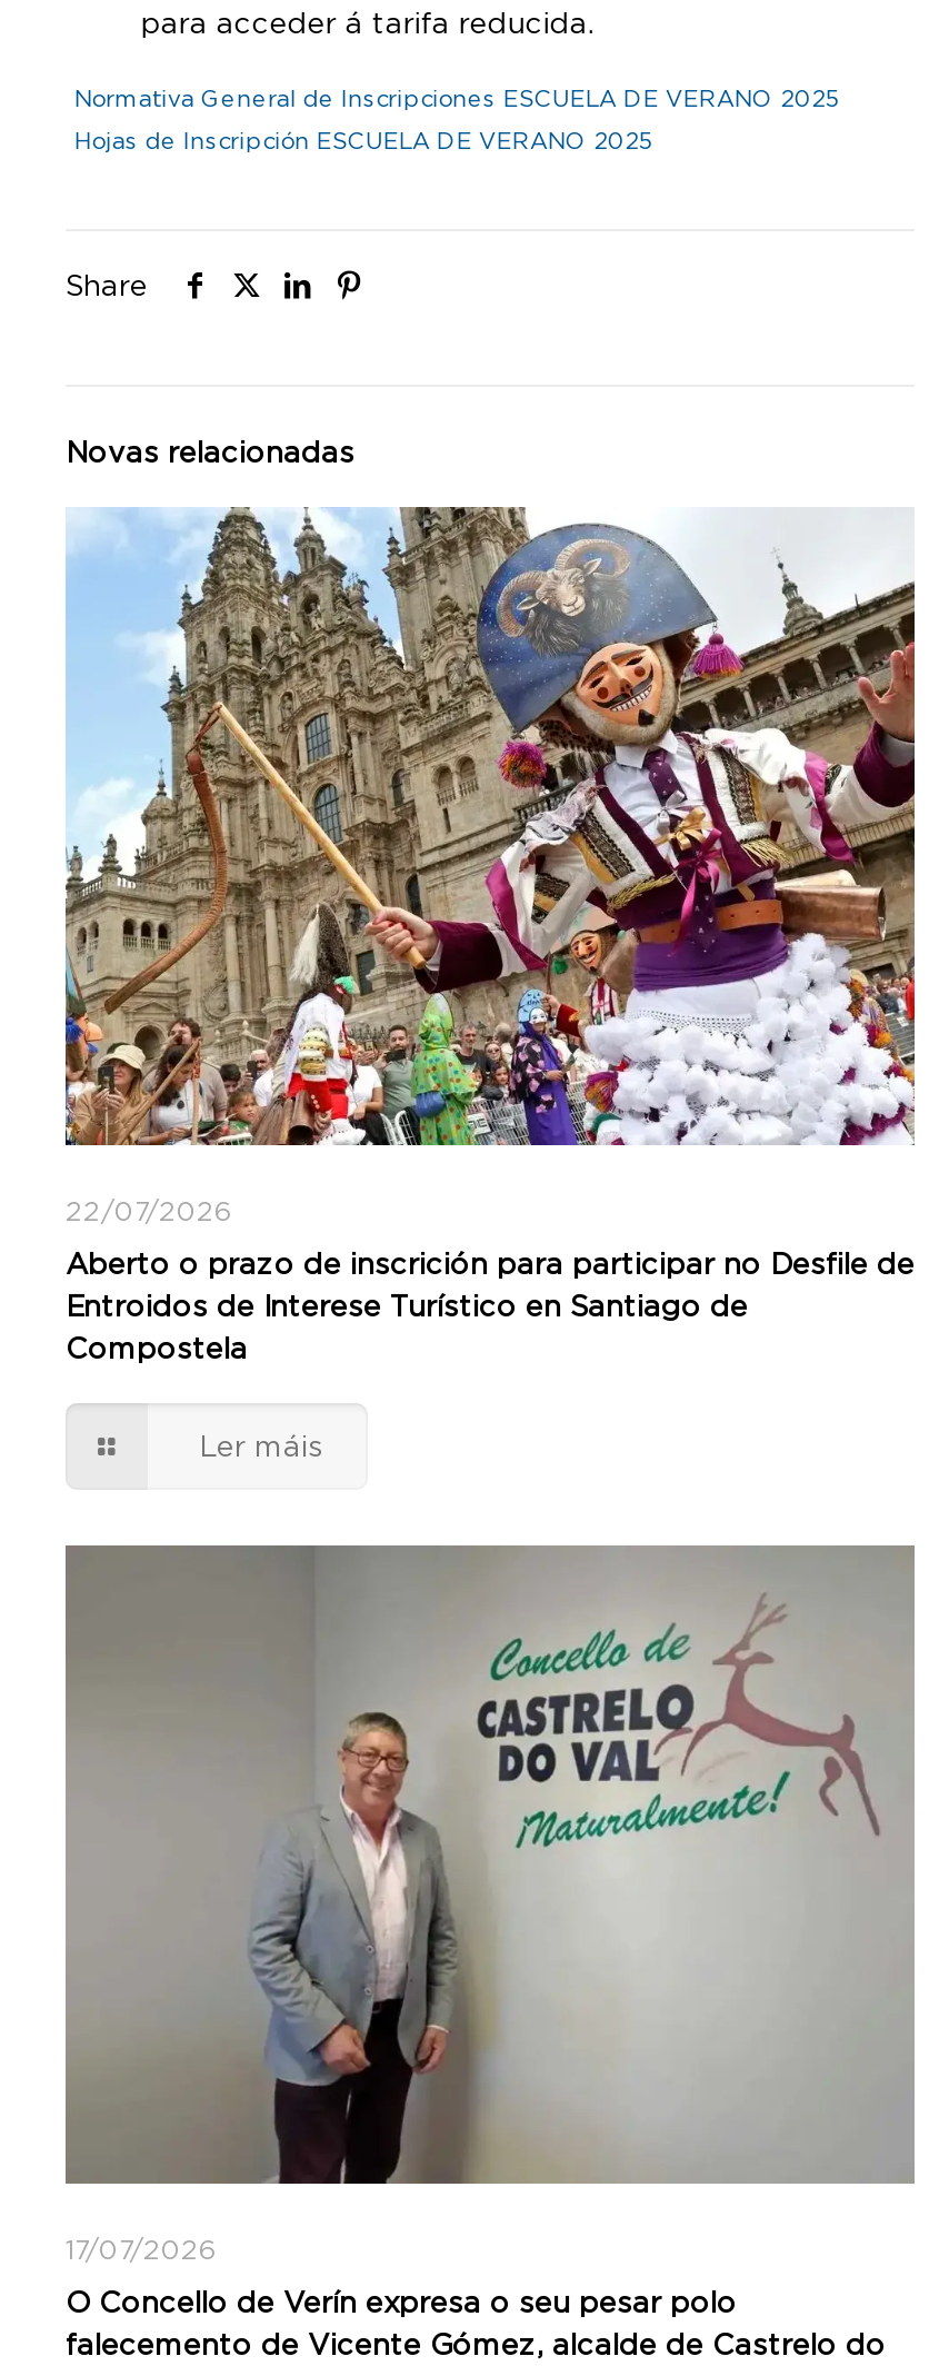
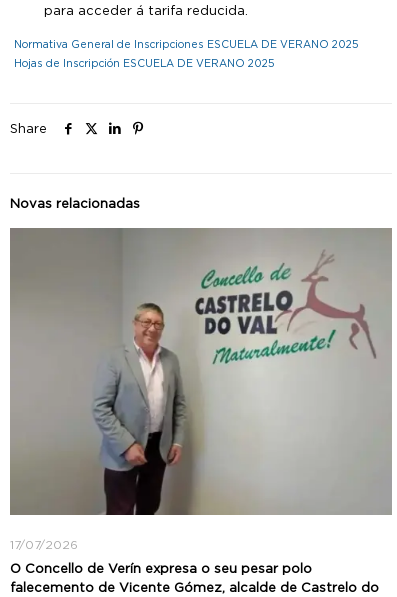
[63,507,917,1463] [image] | 22/07/2026 | Aberto o prazo de inscrición para participar no Desfile de | Entroidos de Interese Turístico en Santiago de | Compostela | Ler máis -> none

